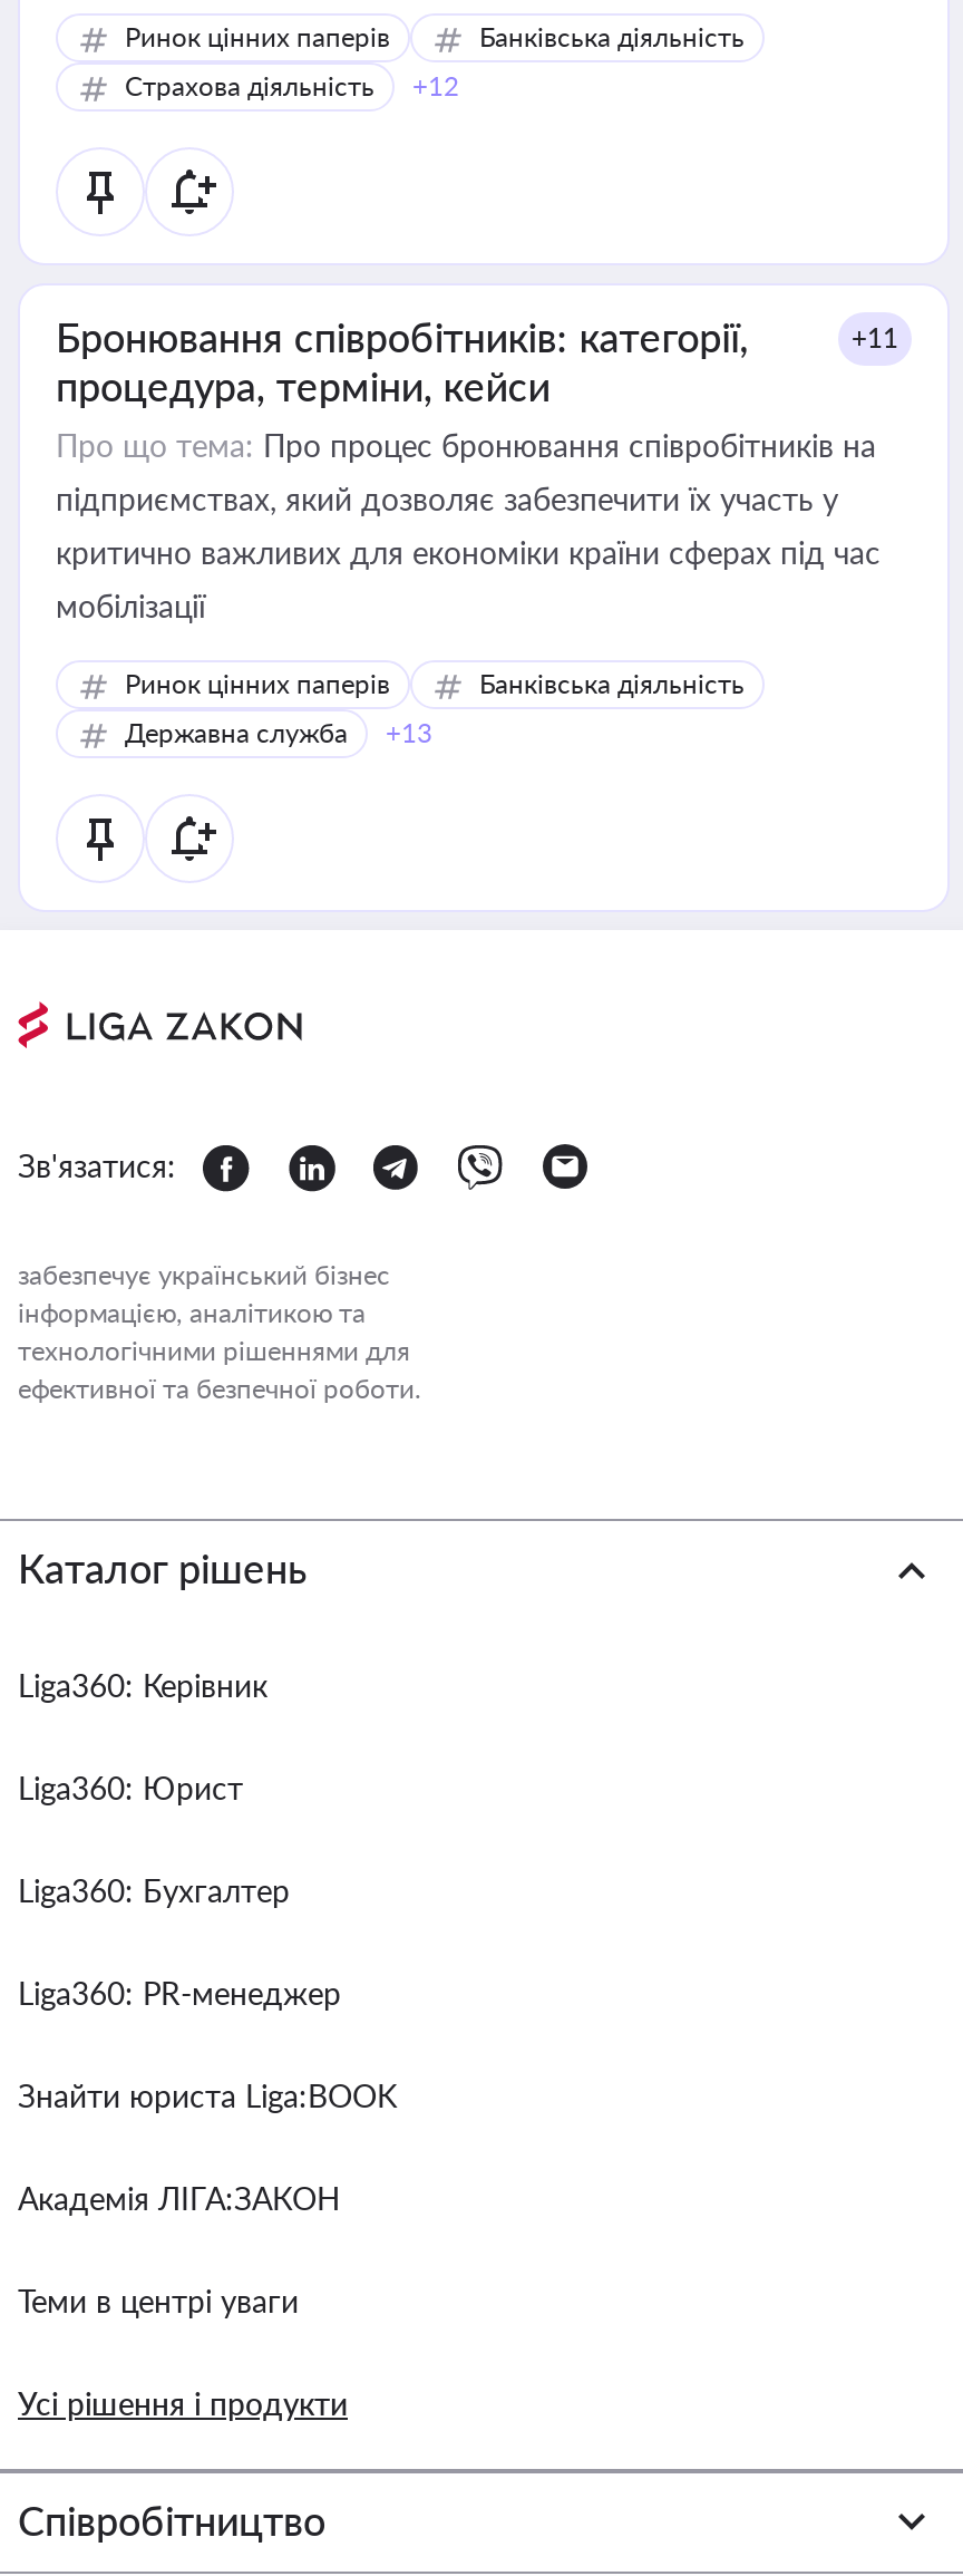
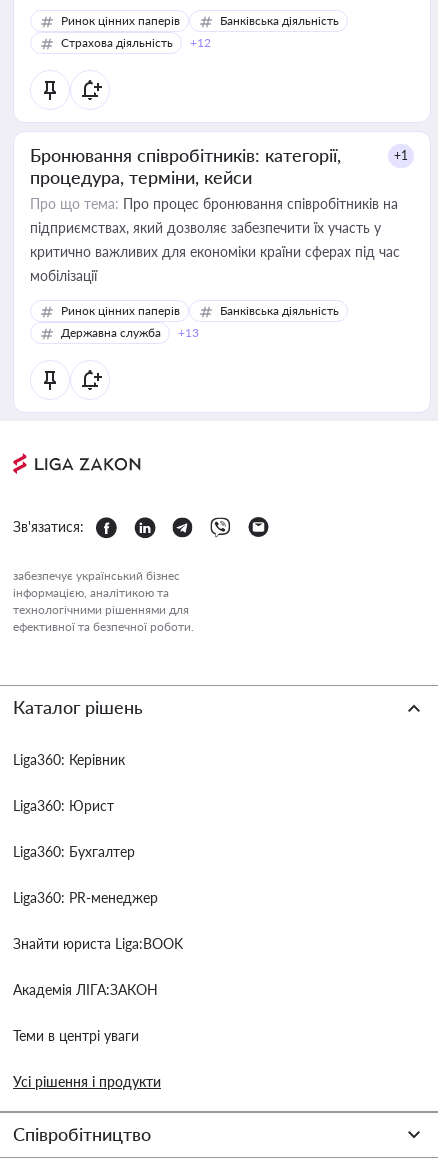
[852,321,898,355] +11 -> [394,148,408,163] +1

